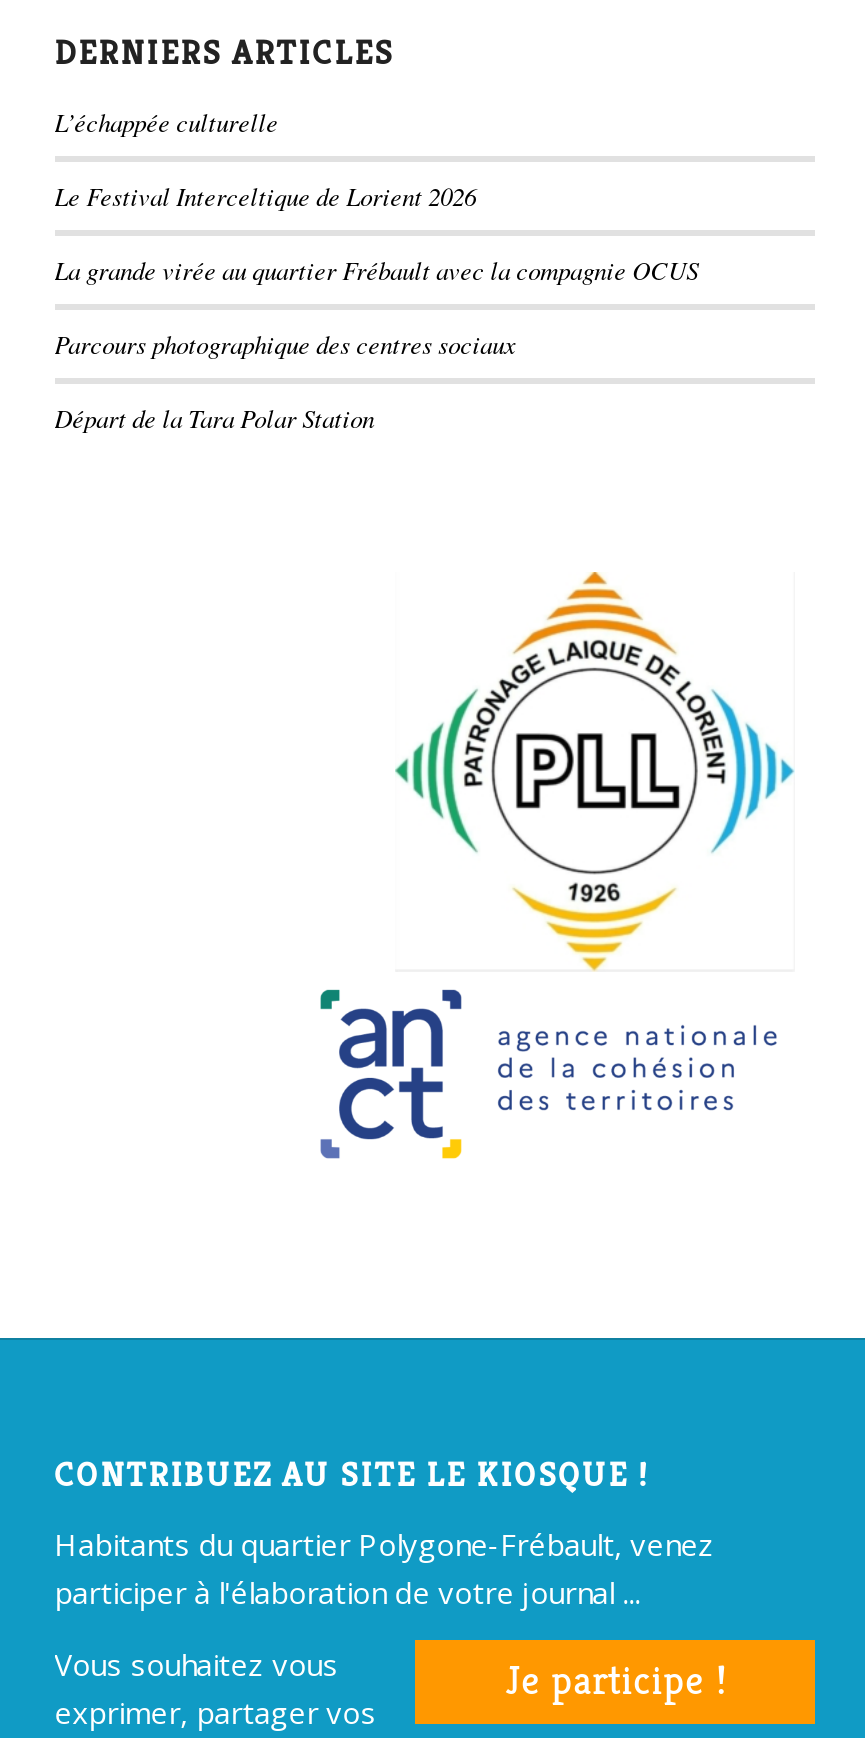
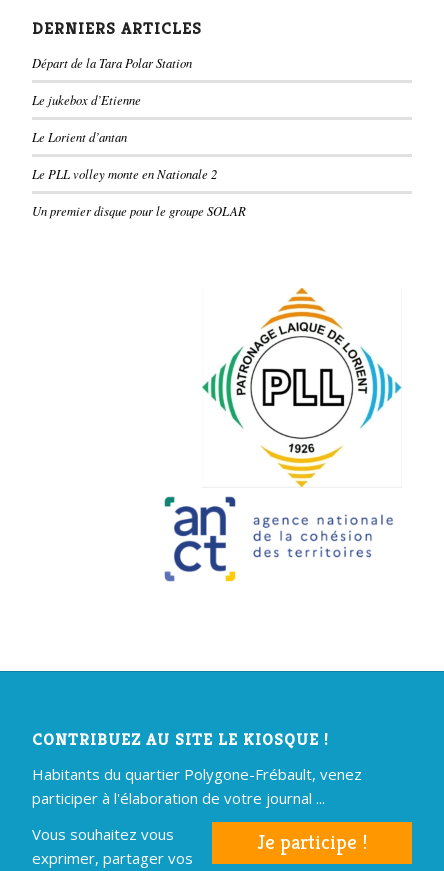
[54,104,698,360] L’échappée culturelle | Le Festival Interceltique de Lorient 2026 | La grande virée au quartier Frébault avec la compagnie OCUS | Parcours photographique des centres sociaux -> none
moved [54,400,374,434] -> [32,54,192,71]: Départ de la Tara Polar Station
none -> [32,91,246,219] Le jukebox d’Etienne | Le Lorient d’antan | Le PLL volley monte en Nationale 2 | Un premier disque pour le groupe SOLAR

